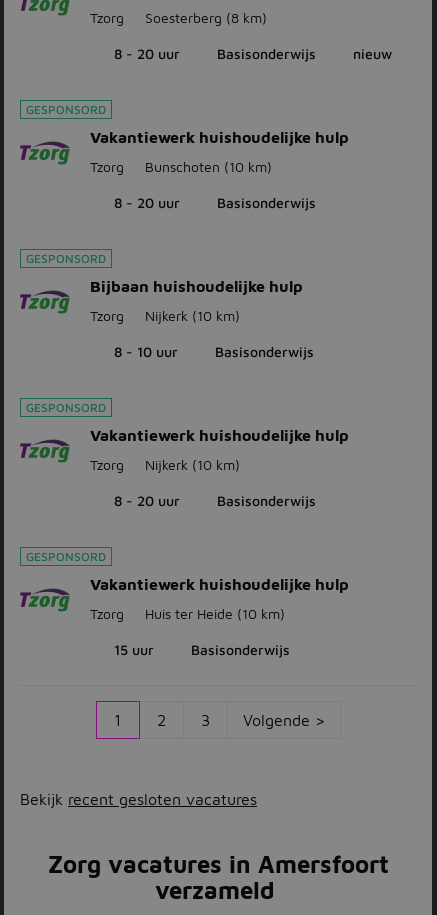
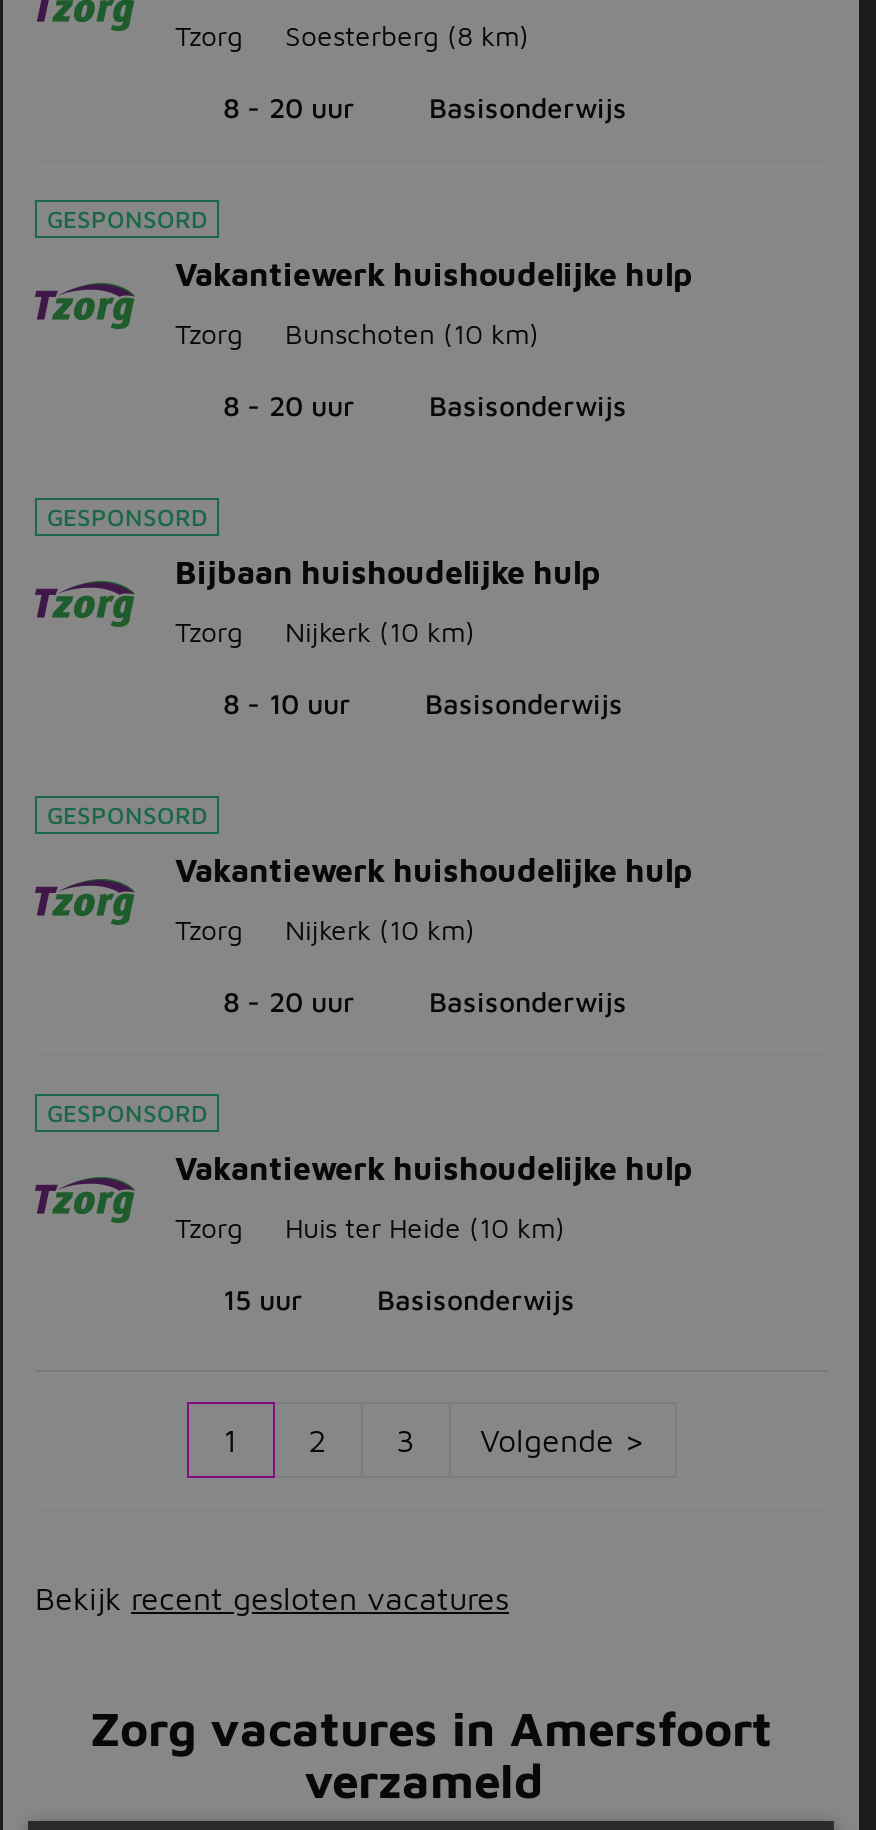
[353,45,392,62] nieuw -> none

